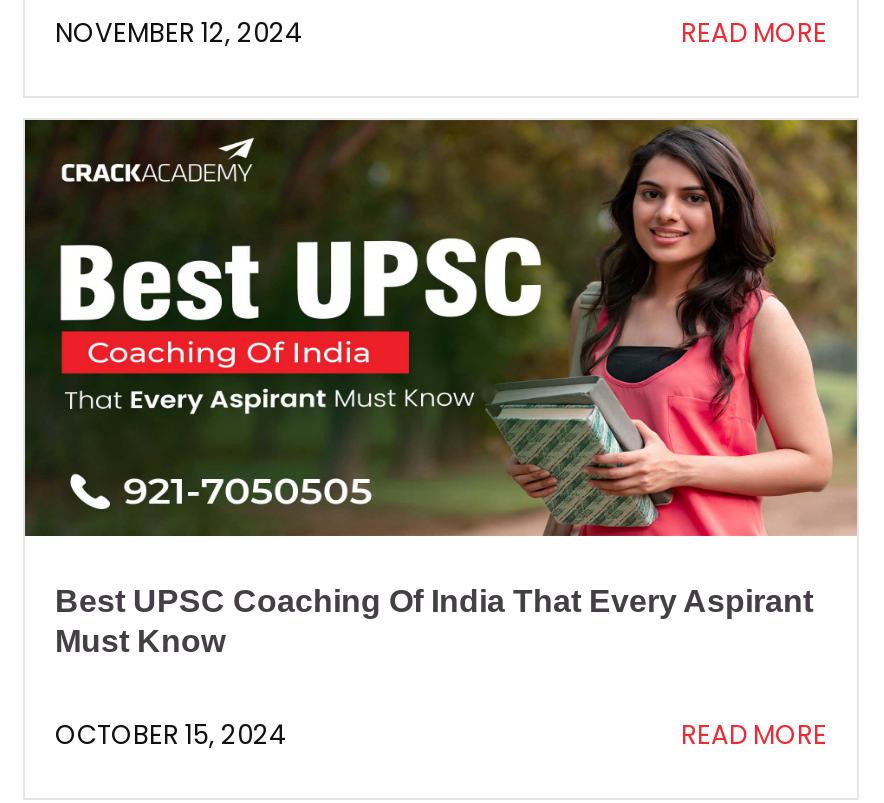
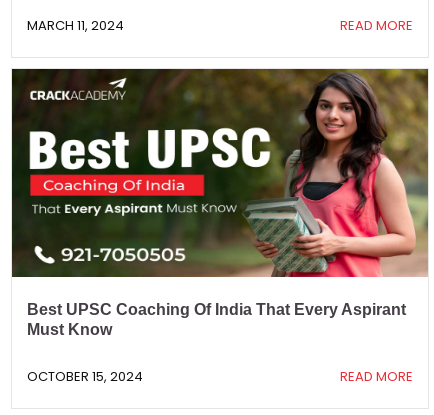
[55,14,303,52] NOVEMBER 12, 2024 -> [27,16,124,35] MARCH 11, 2024

